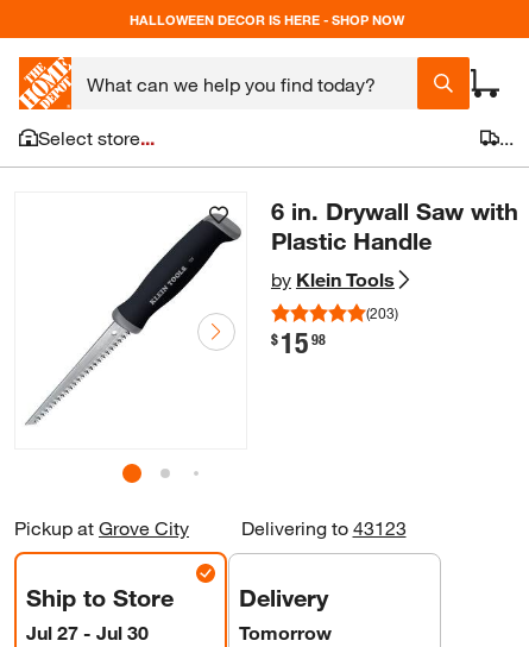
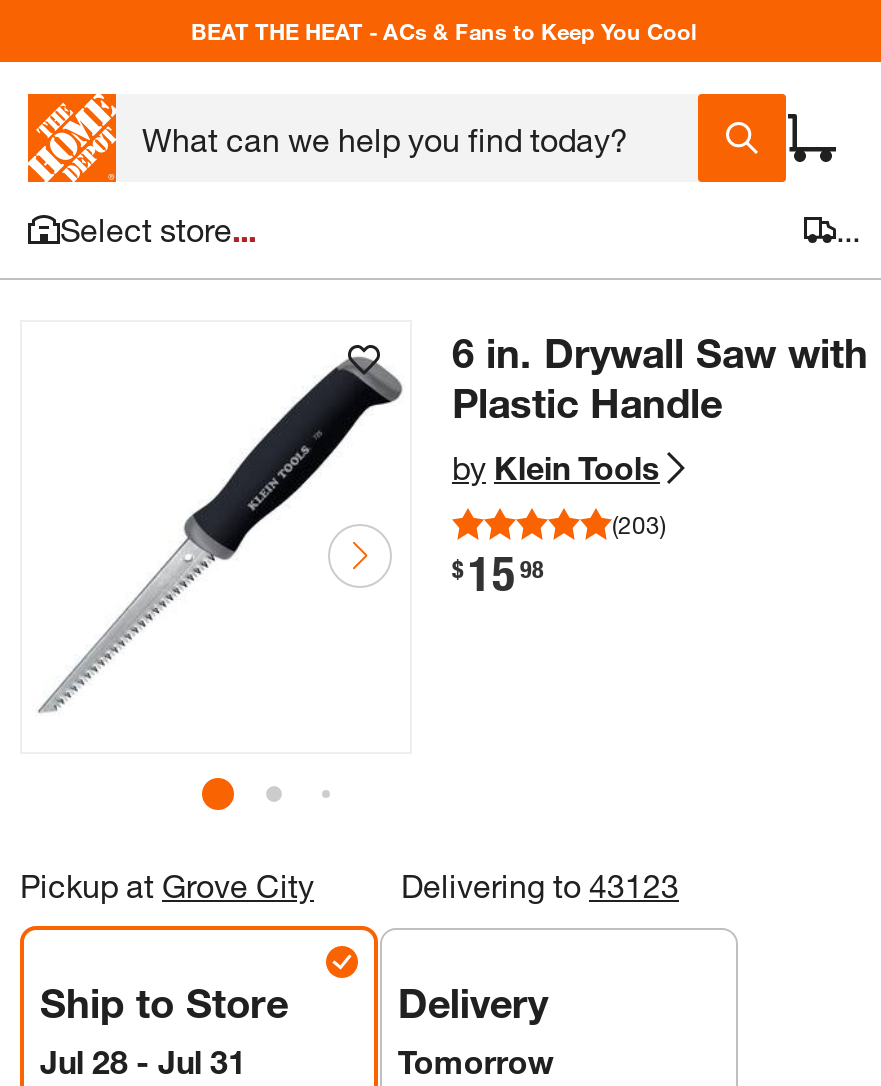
[129,11,404,27] HALLOWEEN DECOR IS HERE - SHOP NOW -> [191,16,697,44] BEAT THE HEAT - ACs & Fans to Keep You Cool
[26,621,149,643] Jul 27 - Jul 30 -> [40,1042,246,1080] Jul 28 - Jul 31

